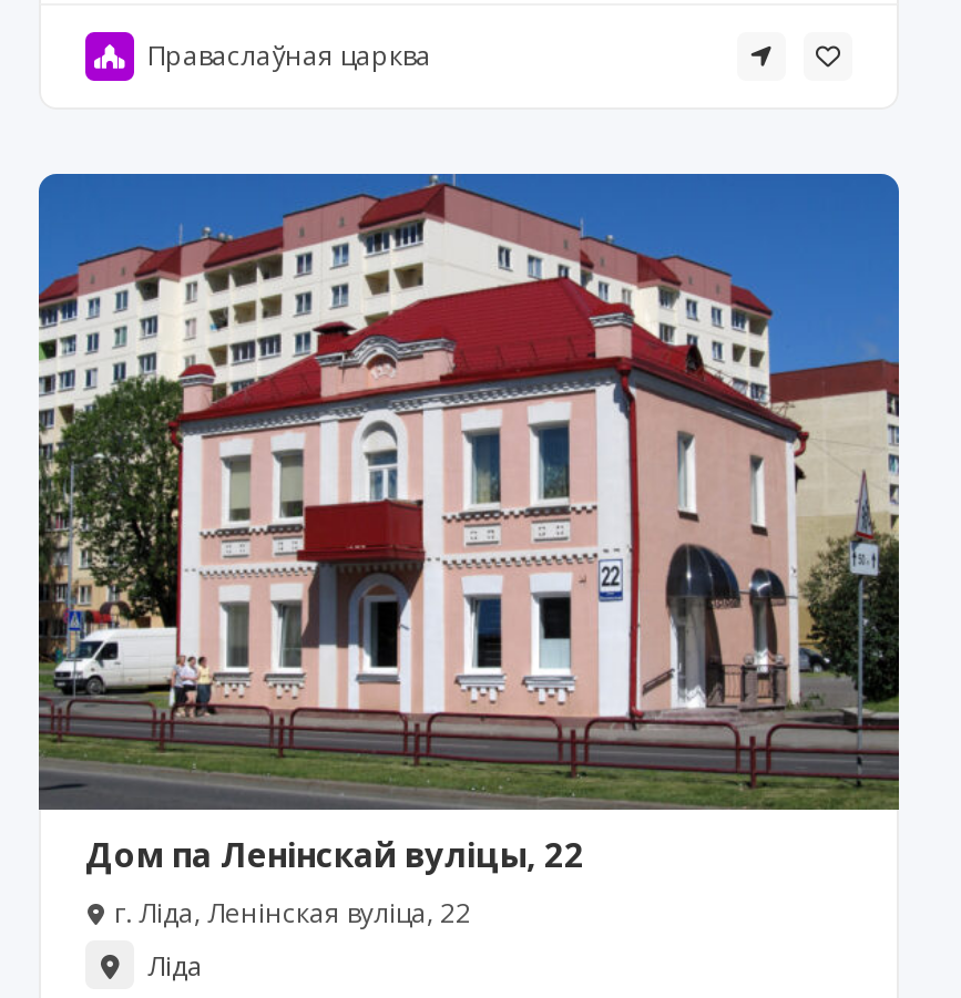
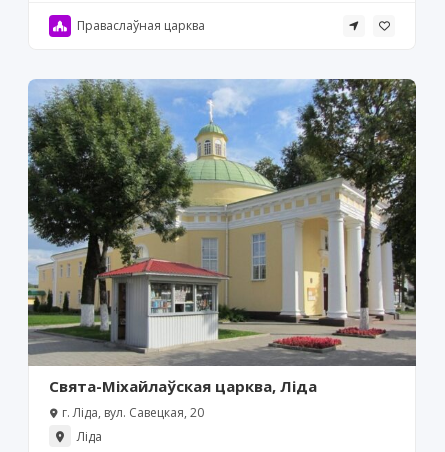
[37,172,901,931] [image] | Дом па Ленінскай вуліцы, 22 | г. Ліда, Ленінская вуліца, 22 -> [27,78,417,421] [image] | Свята-Міхайлаўская царква, Ліда | г. Ліда, вул. Савецкая, 20

